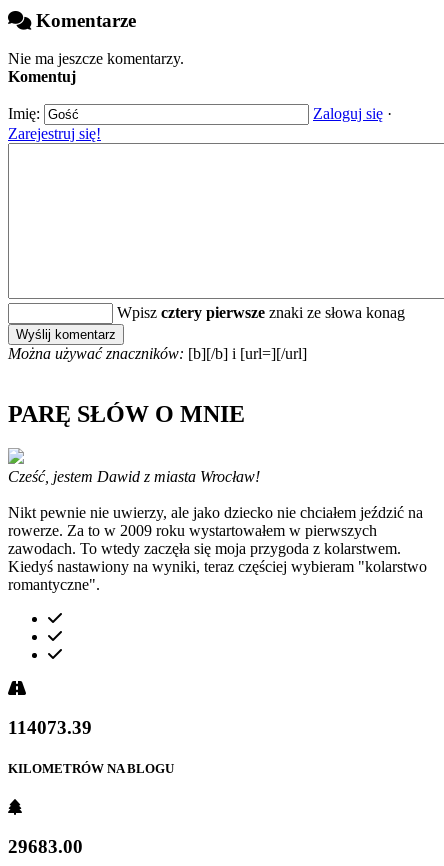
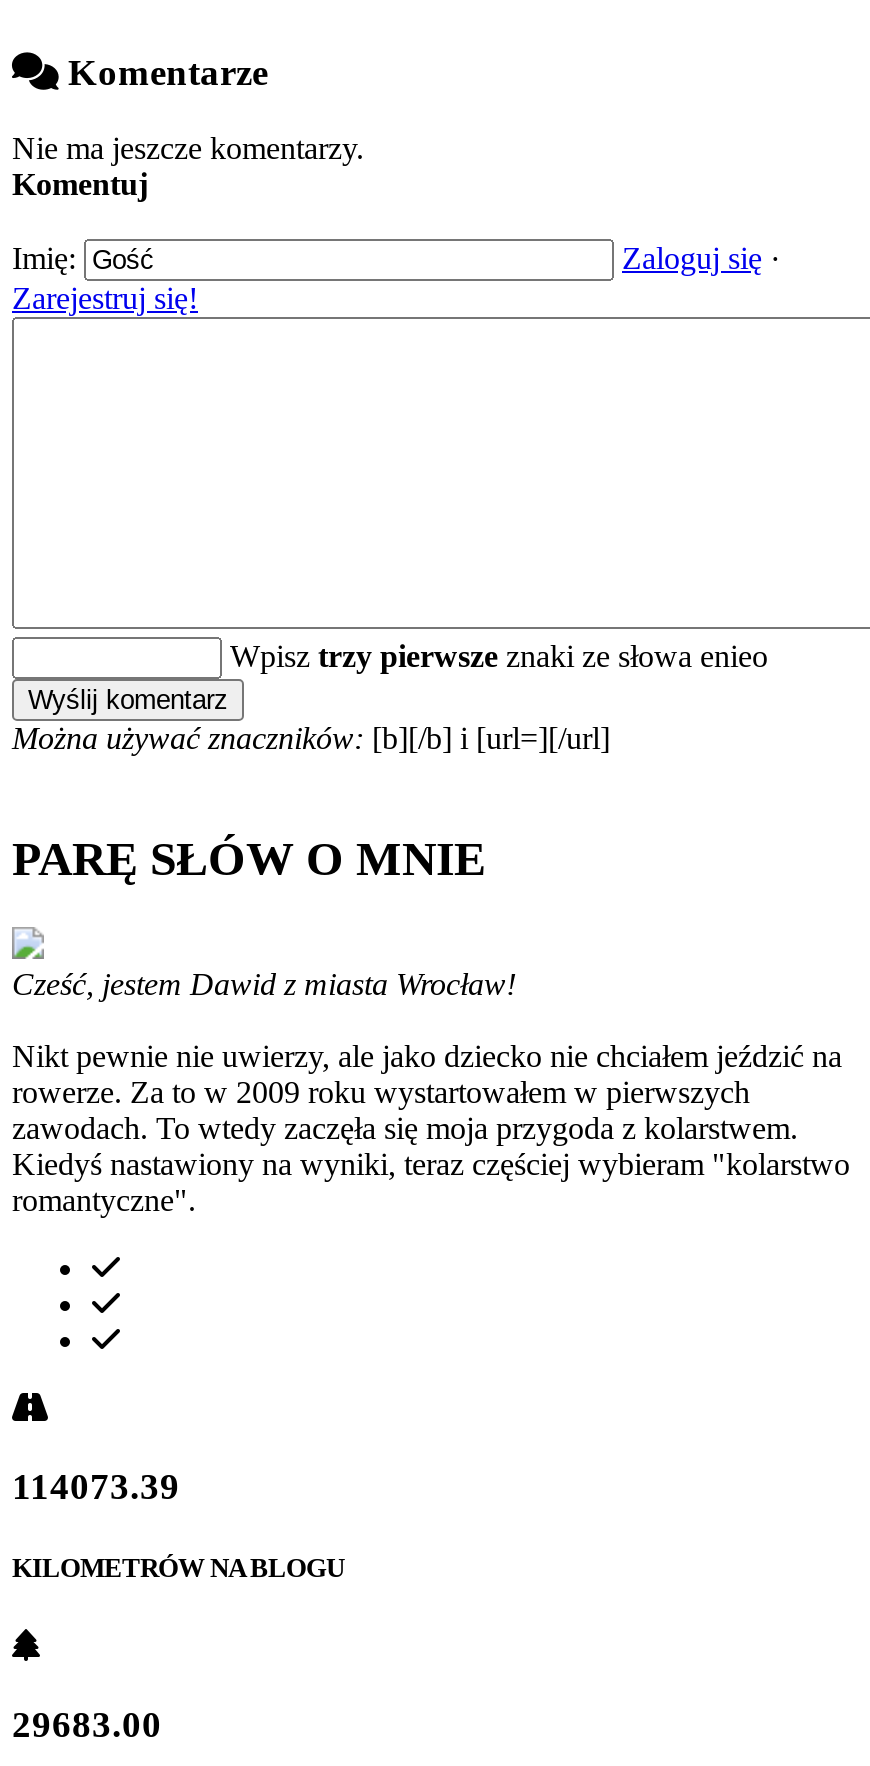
[113,304,405,321] Wpisz cztery pierwsze znaki ze słowa konag -> [222,640,768,674] Wpisz trzy pierwsze znaki ze słowa enieo

